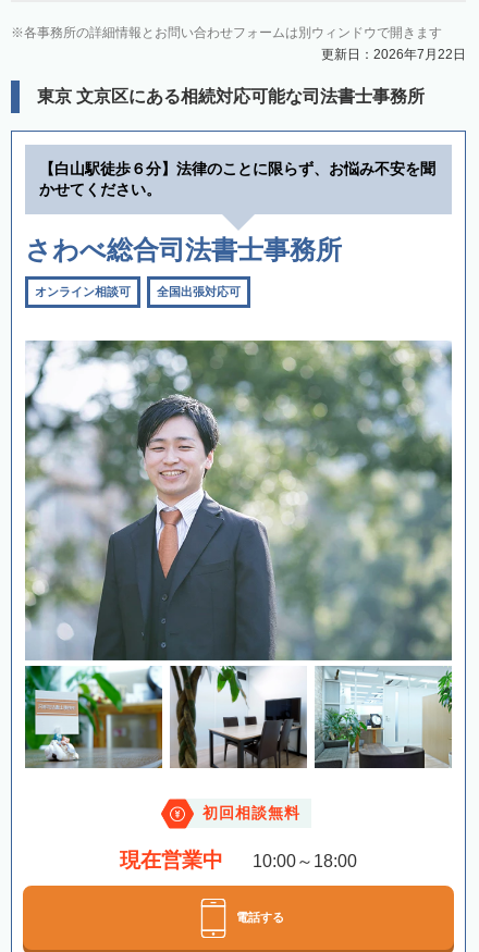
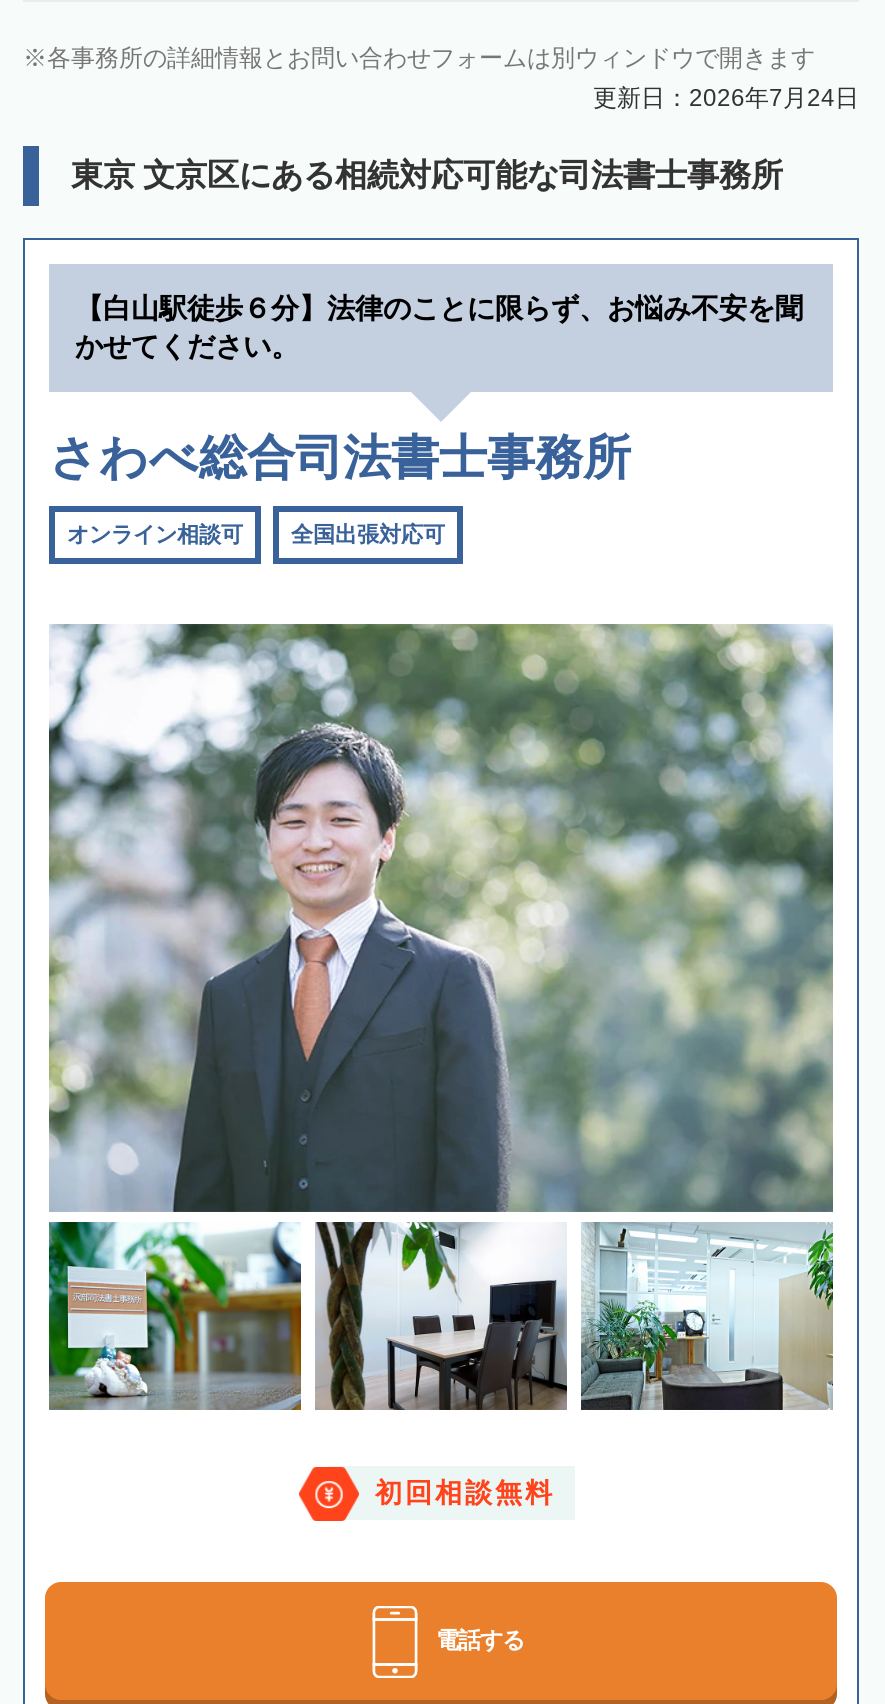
[321,47,466,62] 更新日：2026年7月22日 -> [593,84,859,112] 更新日：2026年7月24日
[120,849,357,872] 現在営業中 | 10:00～18:00 -> none

